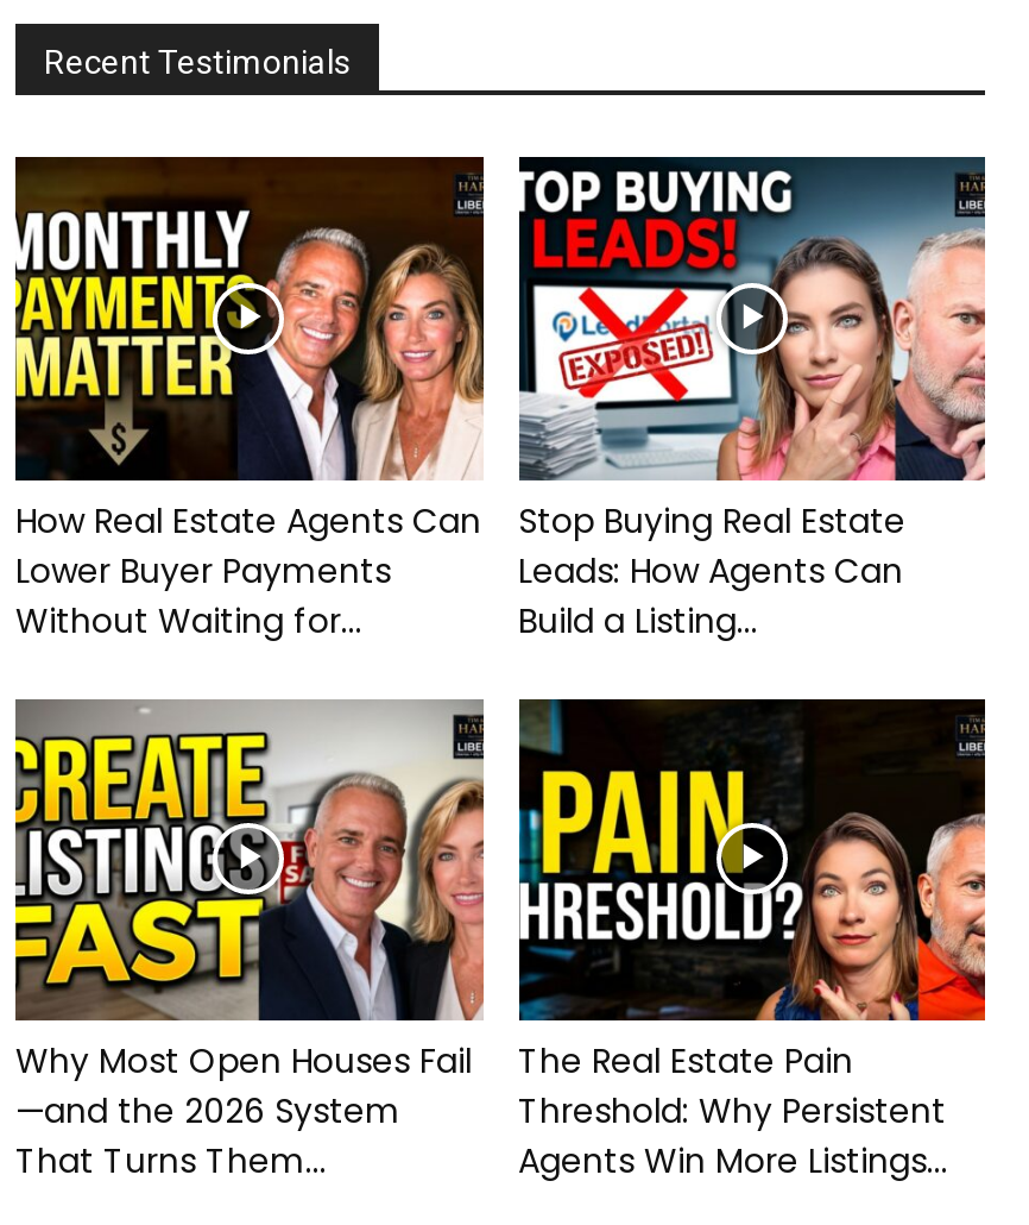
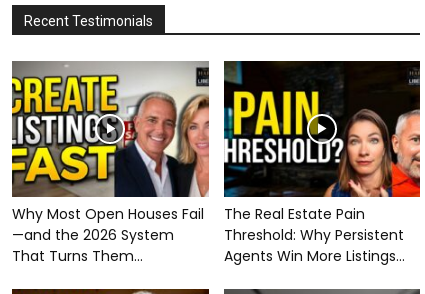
[13,155,486,644] [image] | How Real Estate Agents Can | Lower Buyer Payments | Without Waiting for... -> none
[517,157,987,644] [image] | Stop Buying Real Estate | Leads: How Agents Can | Build a Listing... -> none

